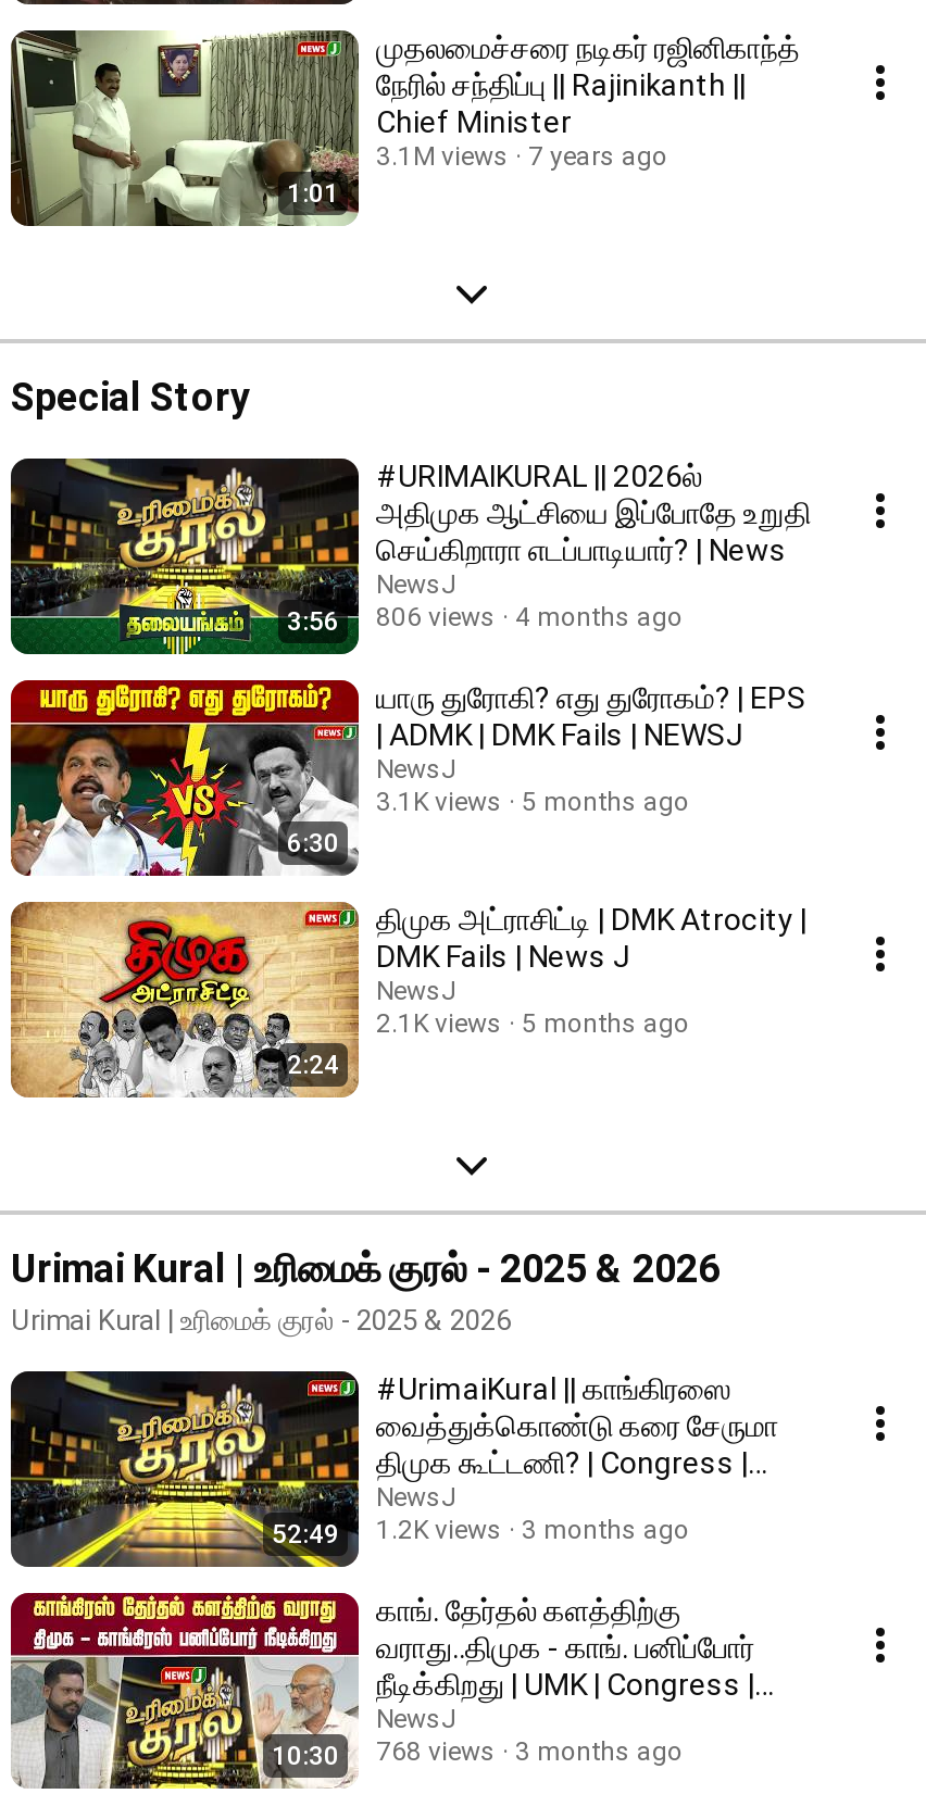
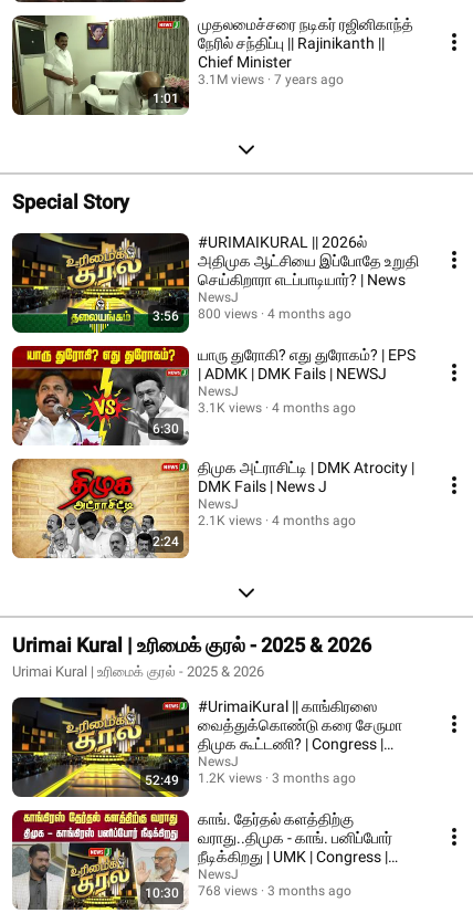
[287,602,683,637] 3:56 806 views 4 months ago -> [153,306,351,324] 3:56 800 views 4 months ago
[376,787,689,817] 3.1K views 5 months ago -> [198,400,356,416] 3.1K views 4 months ago
[376,1008,689,1039] 2.1K views 5 months ago -> [198,513,356,528] 2.1K views 4 months ago

